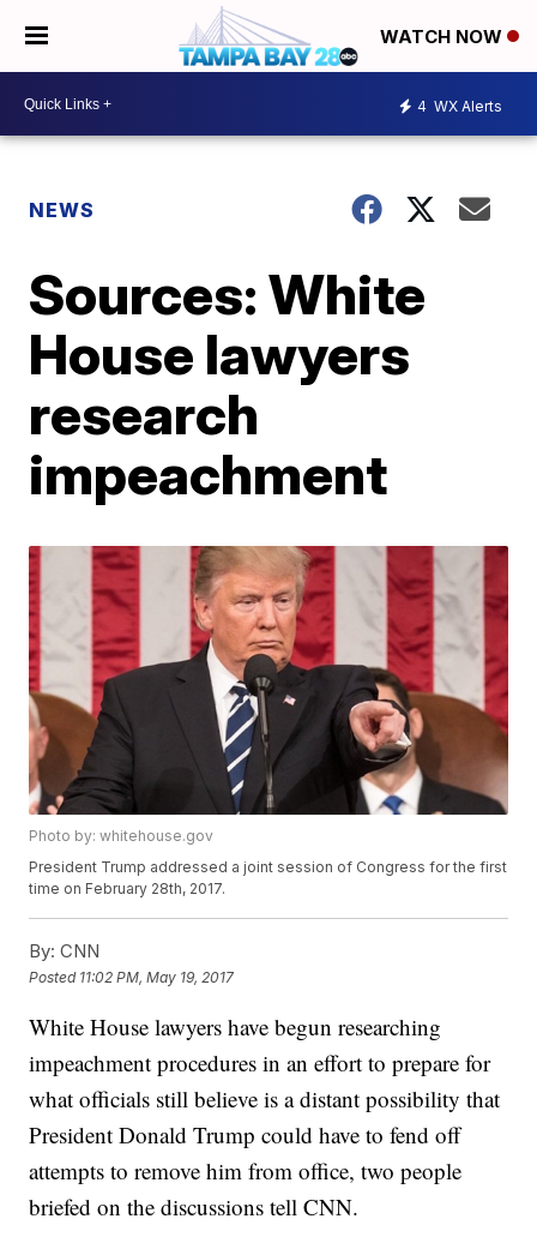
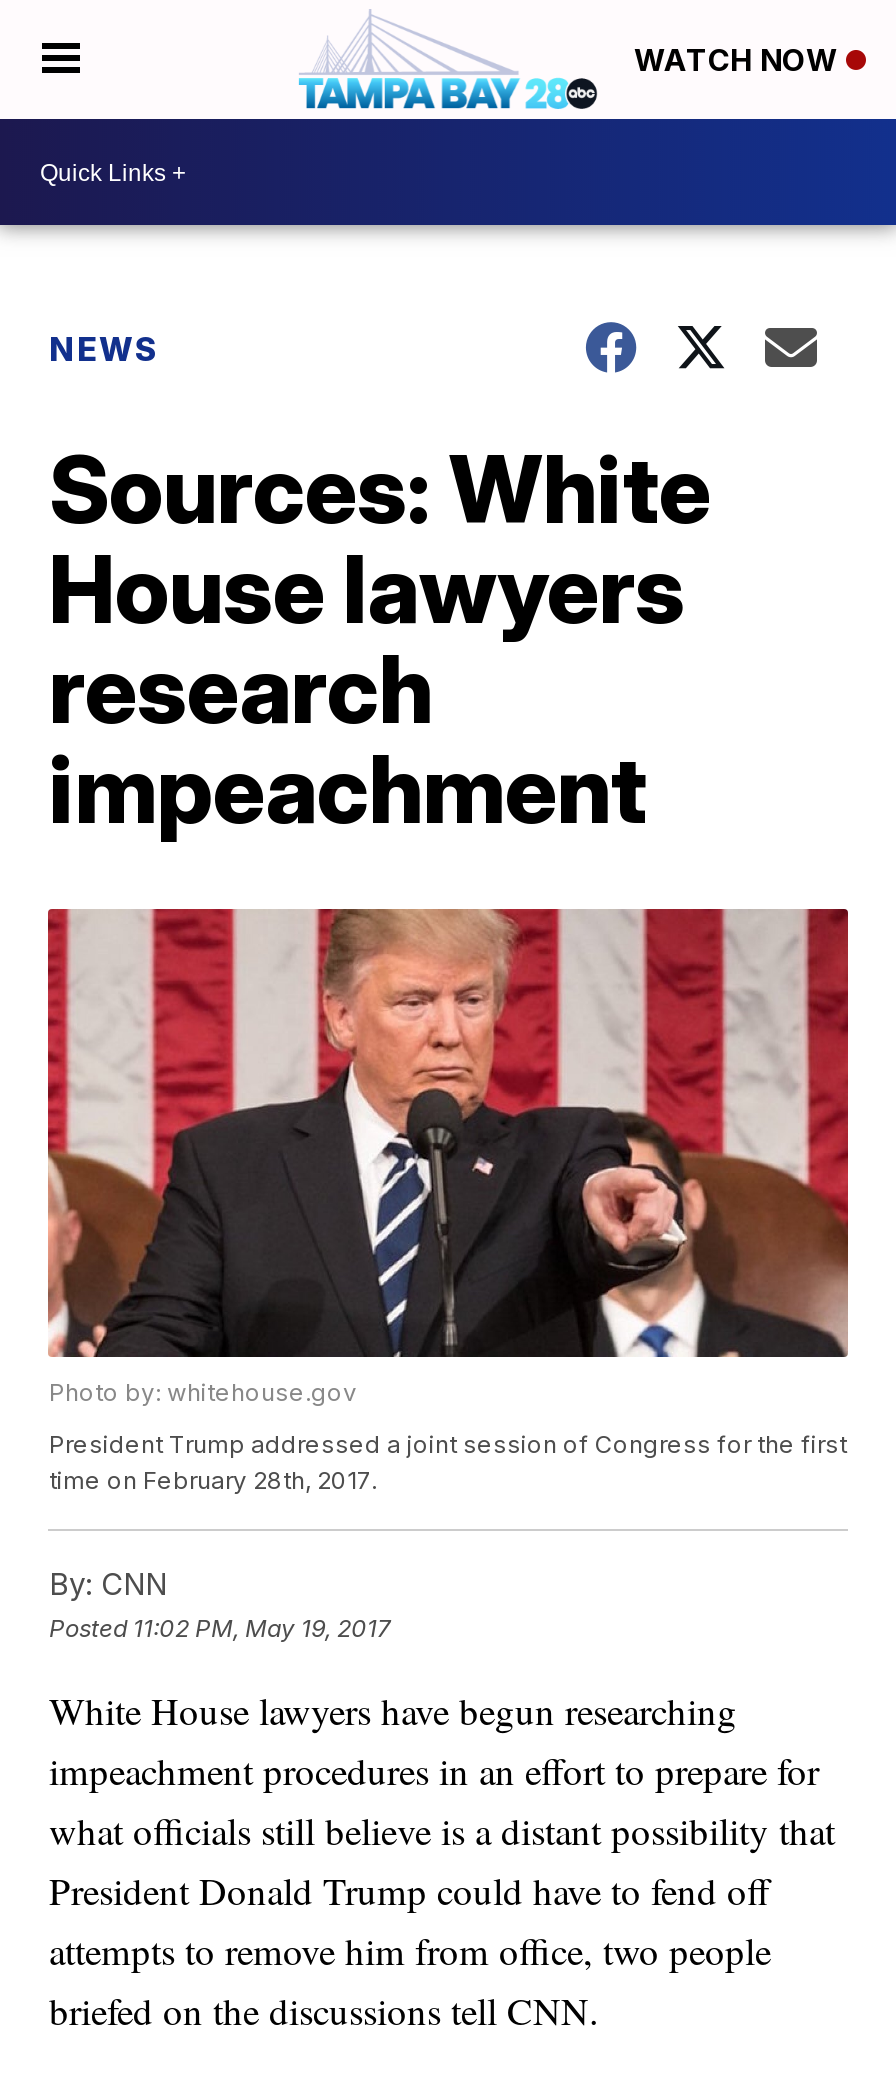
[417,97,502,115] 4 WX Alerts -> none

